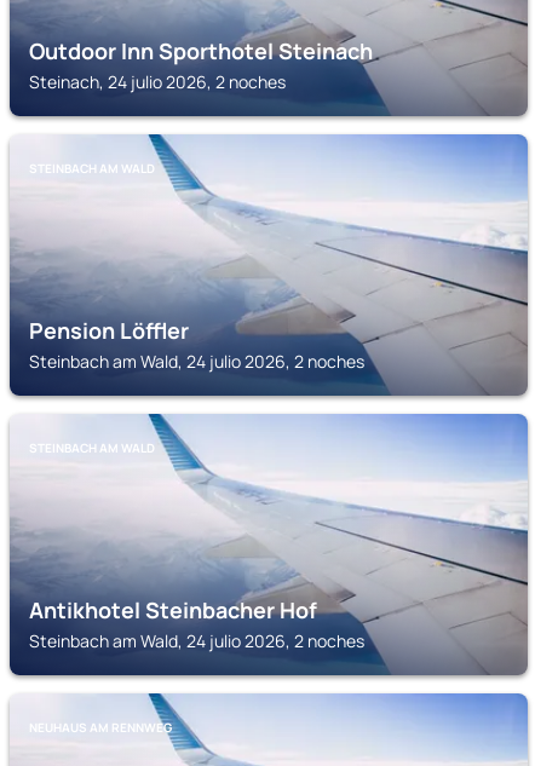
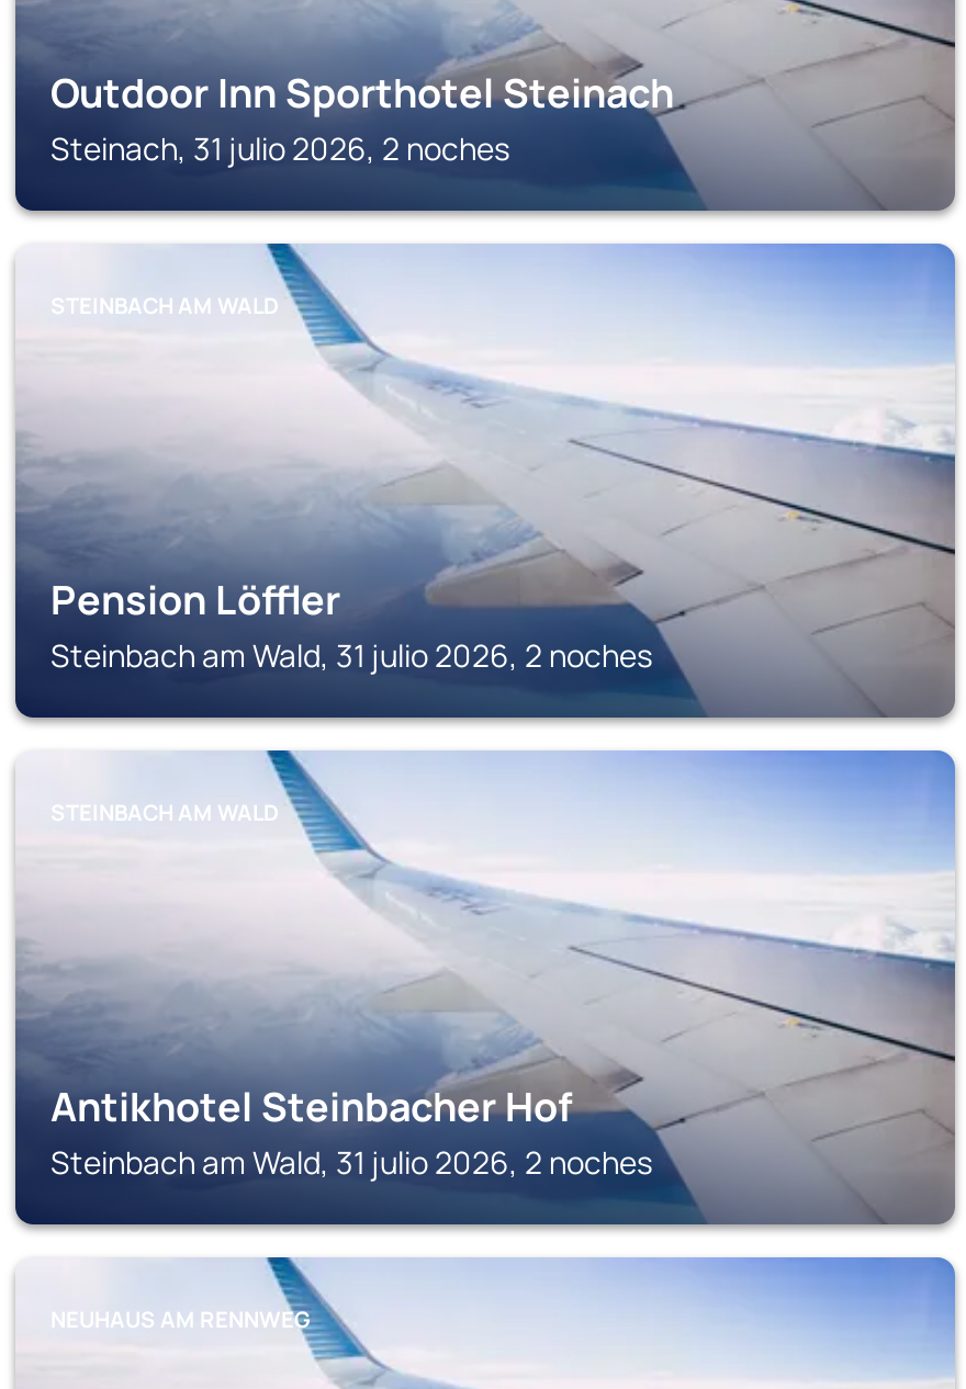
[29,70,286,93] Steinach, 24 julio 2026, 2 noches -> [50,127,509,169] Steinach, 31 julio 2026, 2 noches
[29,350,364,373] Steinbach am Wald, 24 julio 2026, 2 noches -> [50,634,652,676] Steinbach am Wald, 31 julio 2026, 2 noches
[29,629,364,652] Steinbach am Wald, 24 julio 2026, 2 noches -> [50,1141,652,1183] Steinbach am Wald, 31 julio 2026, 2 noches

